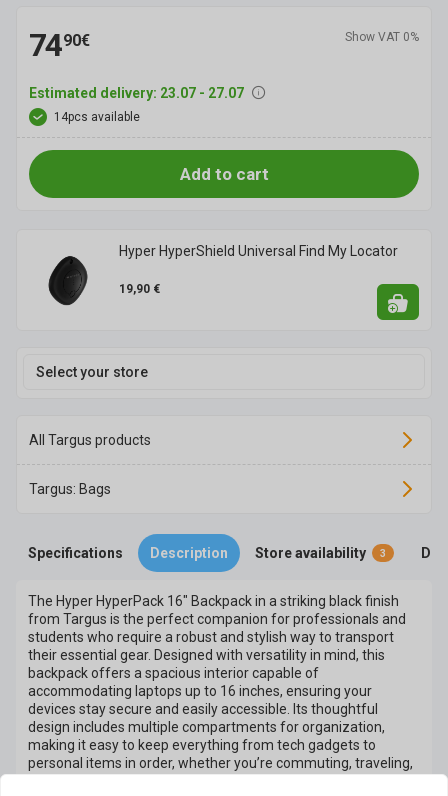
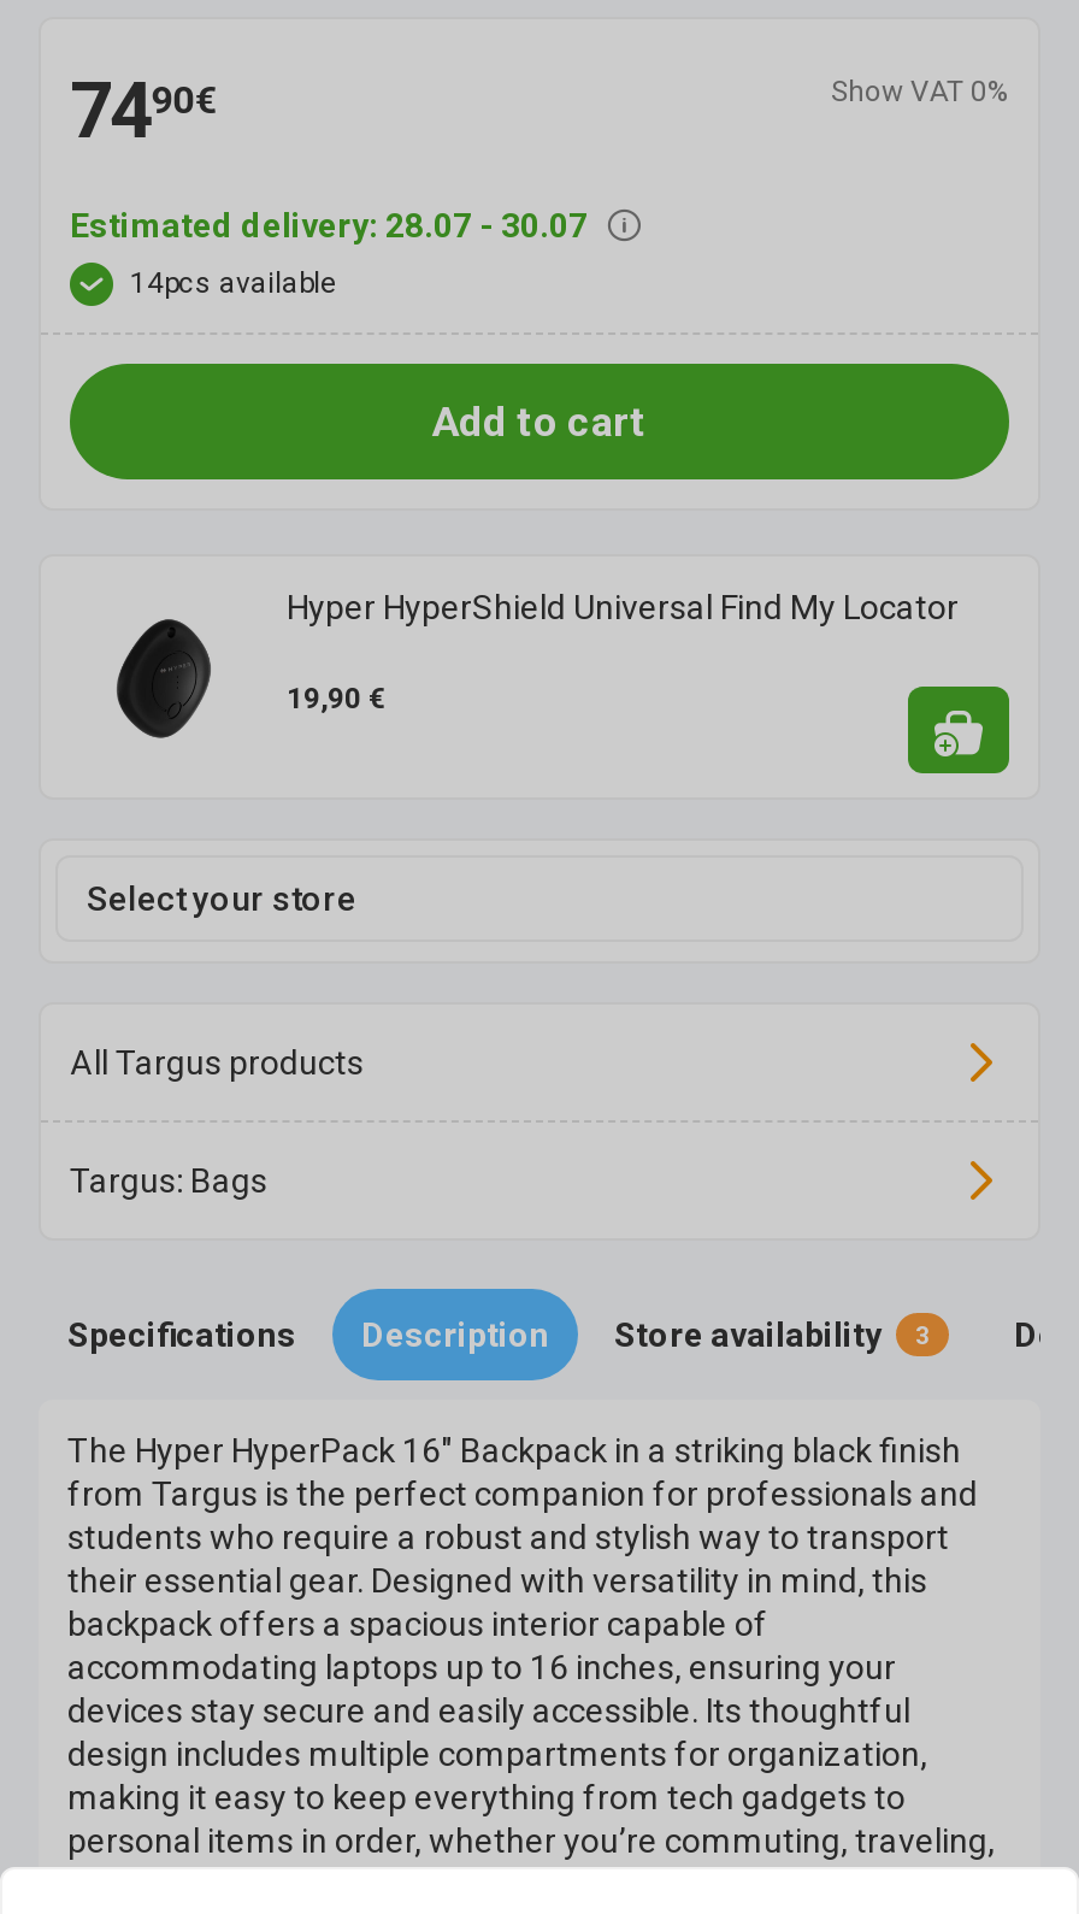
[29,85,244,101] Estimated delivery: 23.07 - 27.07 -> [70,206,588,245] Estimated delivery: 28.07 - 30.07

